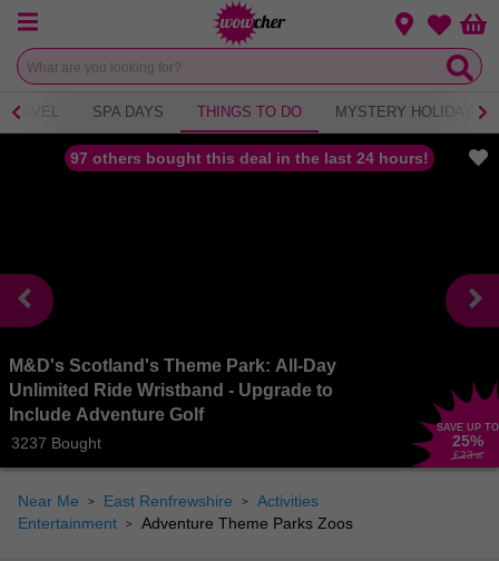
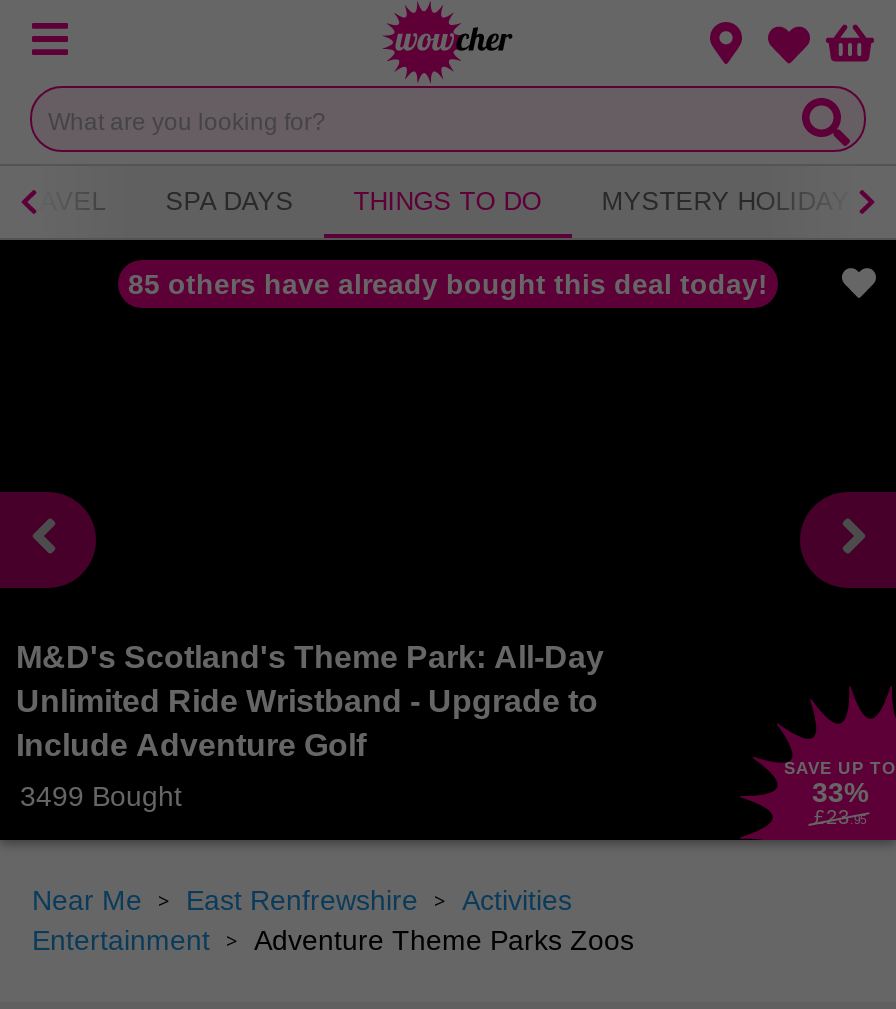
[70,149,429,167] 97 others bought this deal in the last 24 hours! -> [128,268,768,300] 85 others have already bought this deal today!
[11,434,101,452] 3237 Bought -> [20,779,182,811] 3499 Bought
[452,432,483,449] 25% -> [812,775,868,807] 33%

